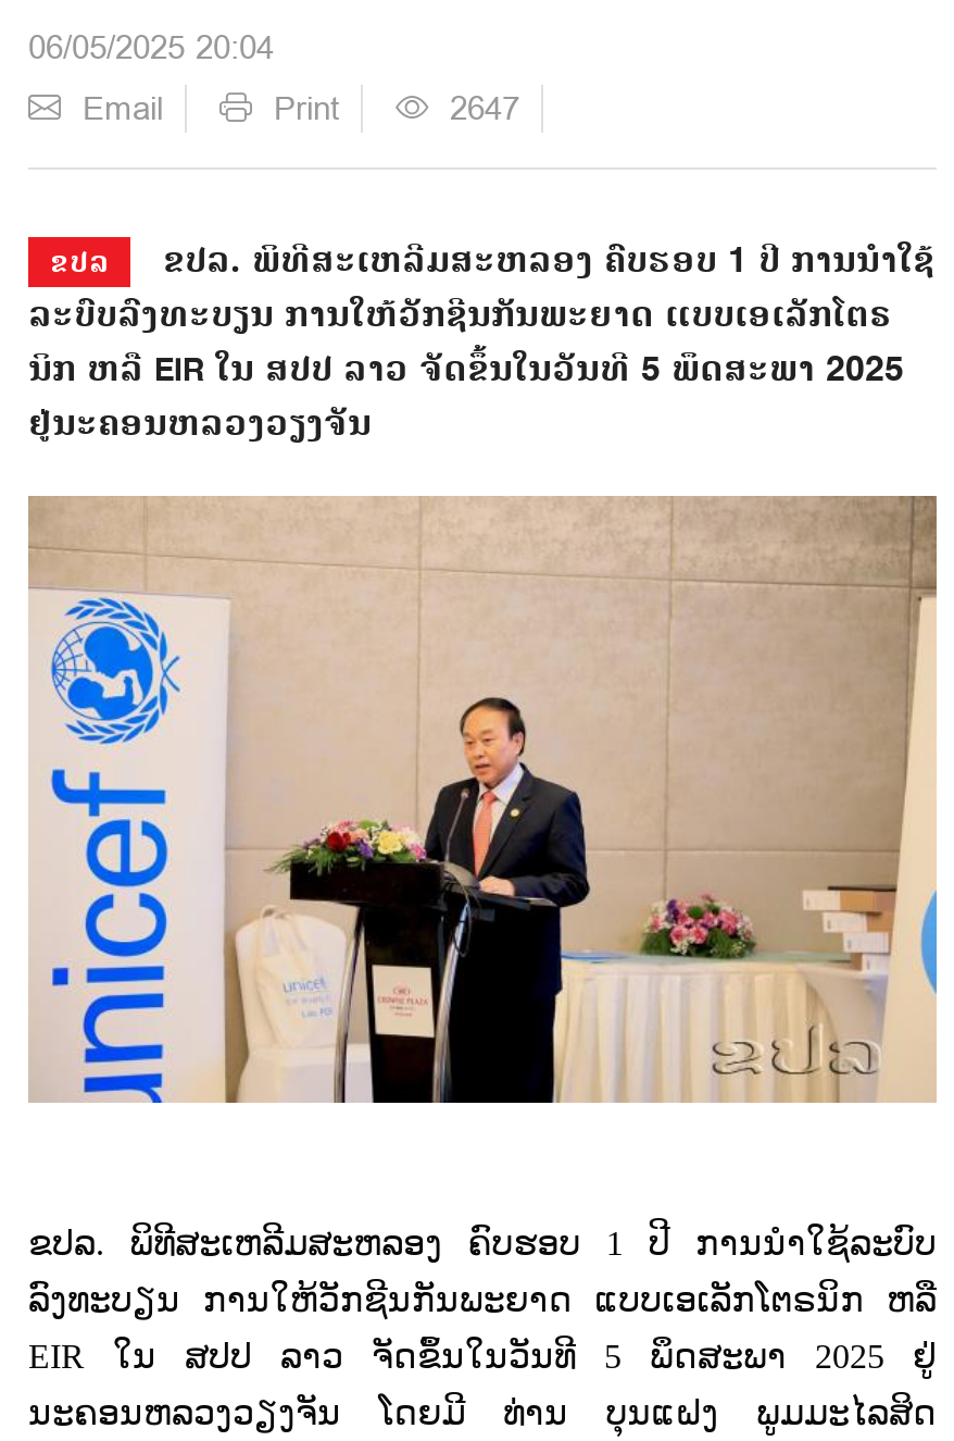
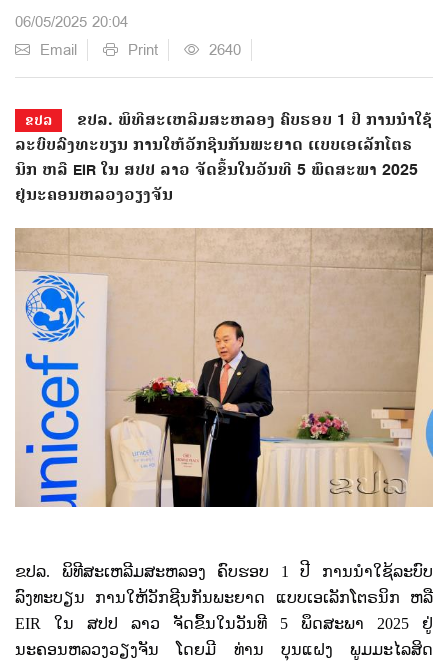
[450,85,519,133] 2647 -> [209,39,241,61] 2640

